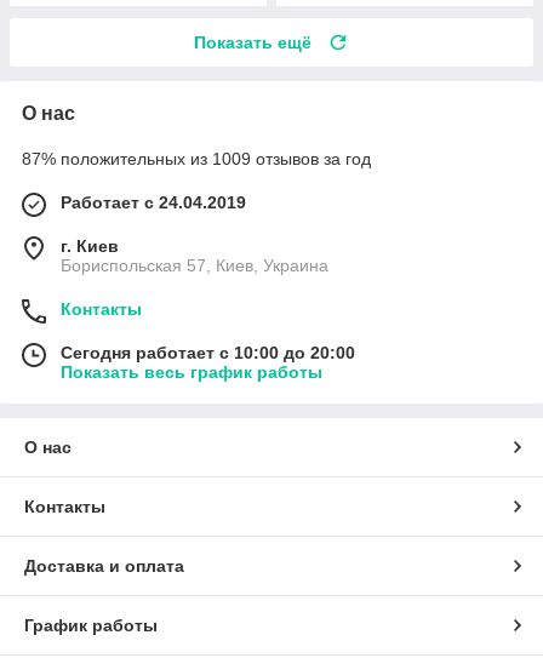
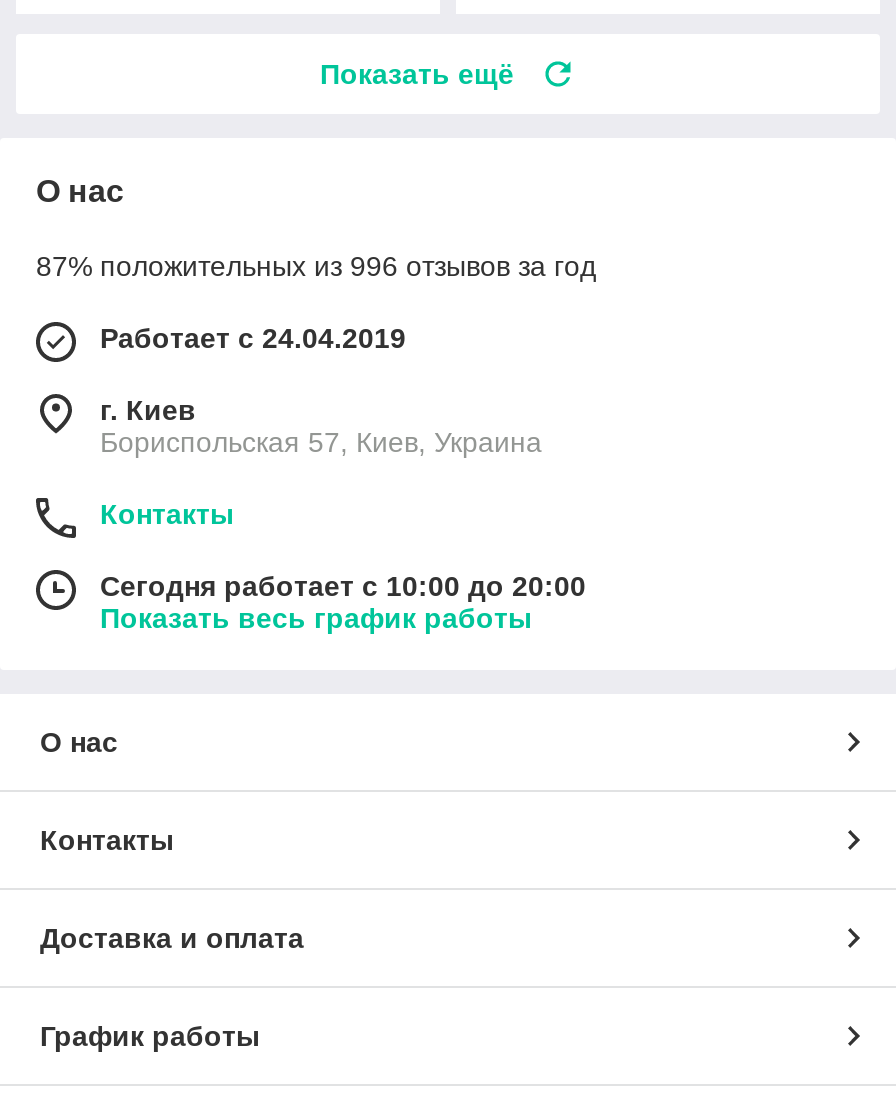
[22,150,371,169] 87% положительных из 1009 отзывов за год -> [36,251,596,283] 87% положительных из 996 отзывов за год

